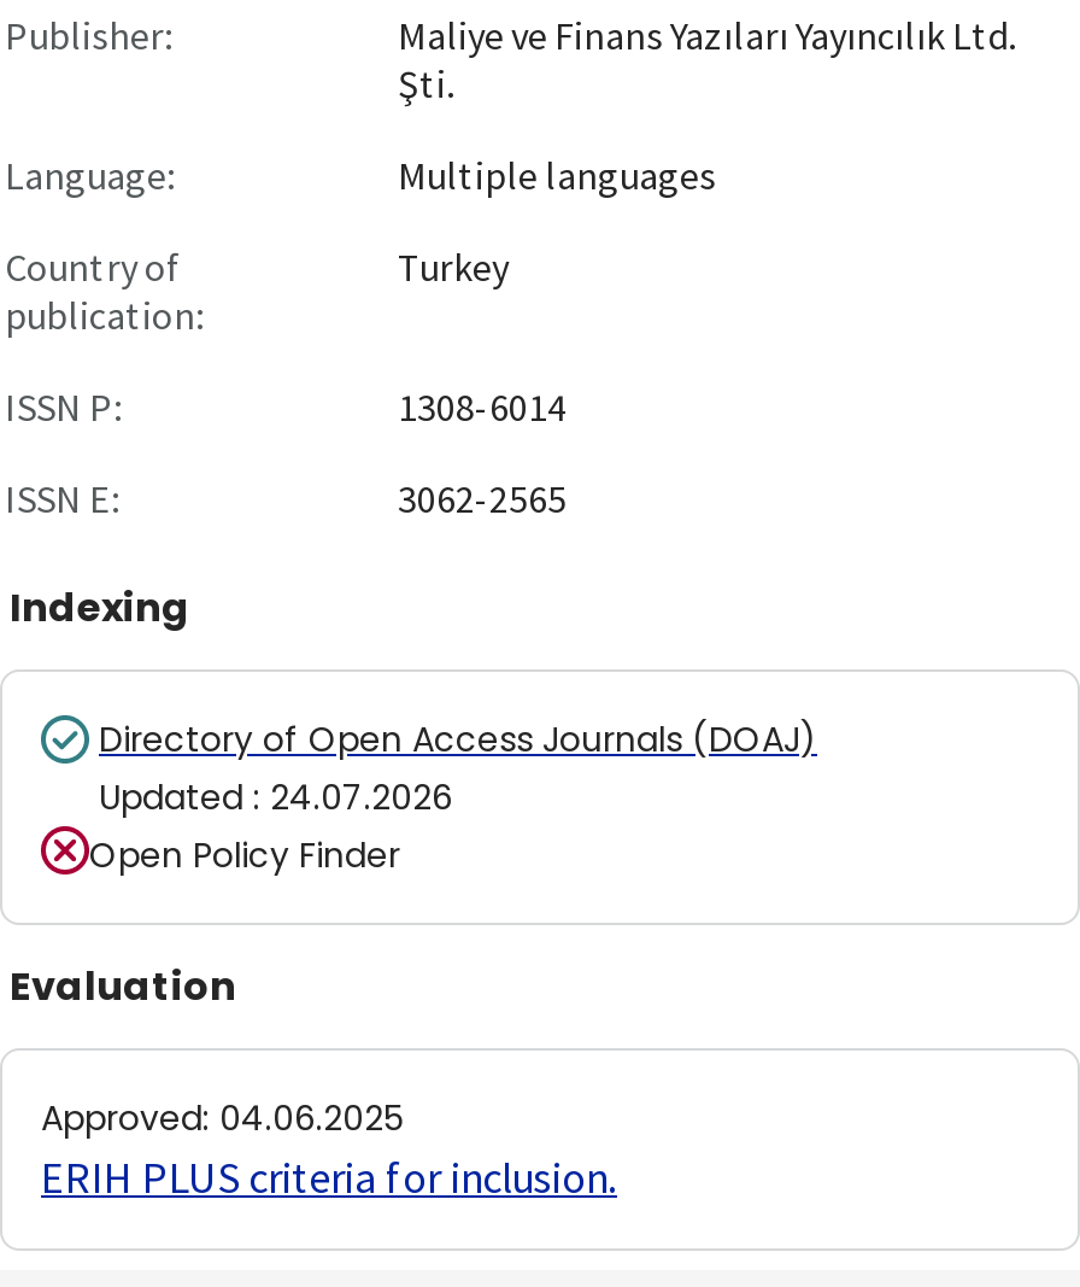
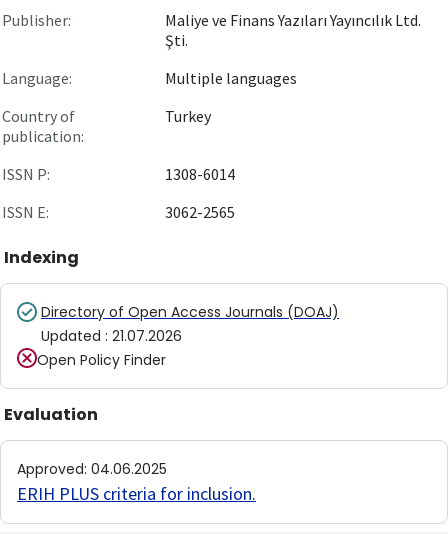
[99,774,453,822] Updated: 24.07.2026 -> [41,326,182,346] Updated: 21.07.2026

